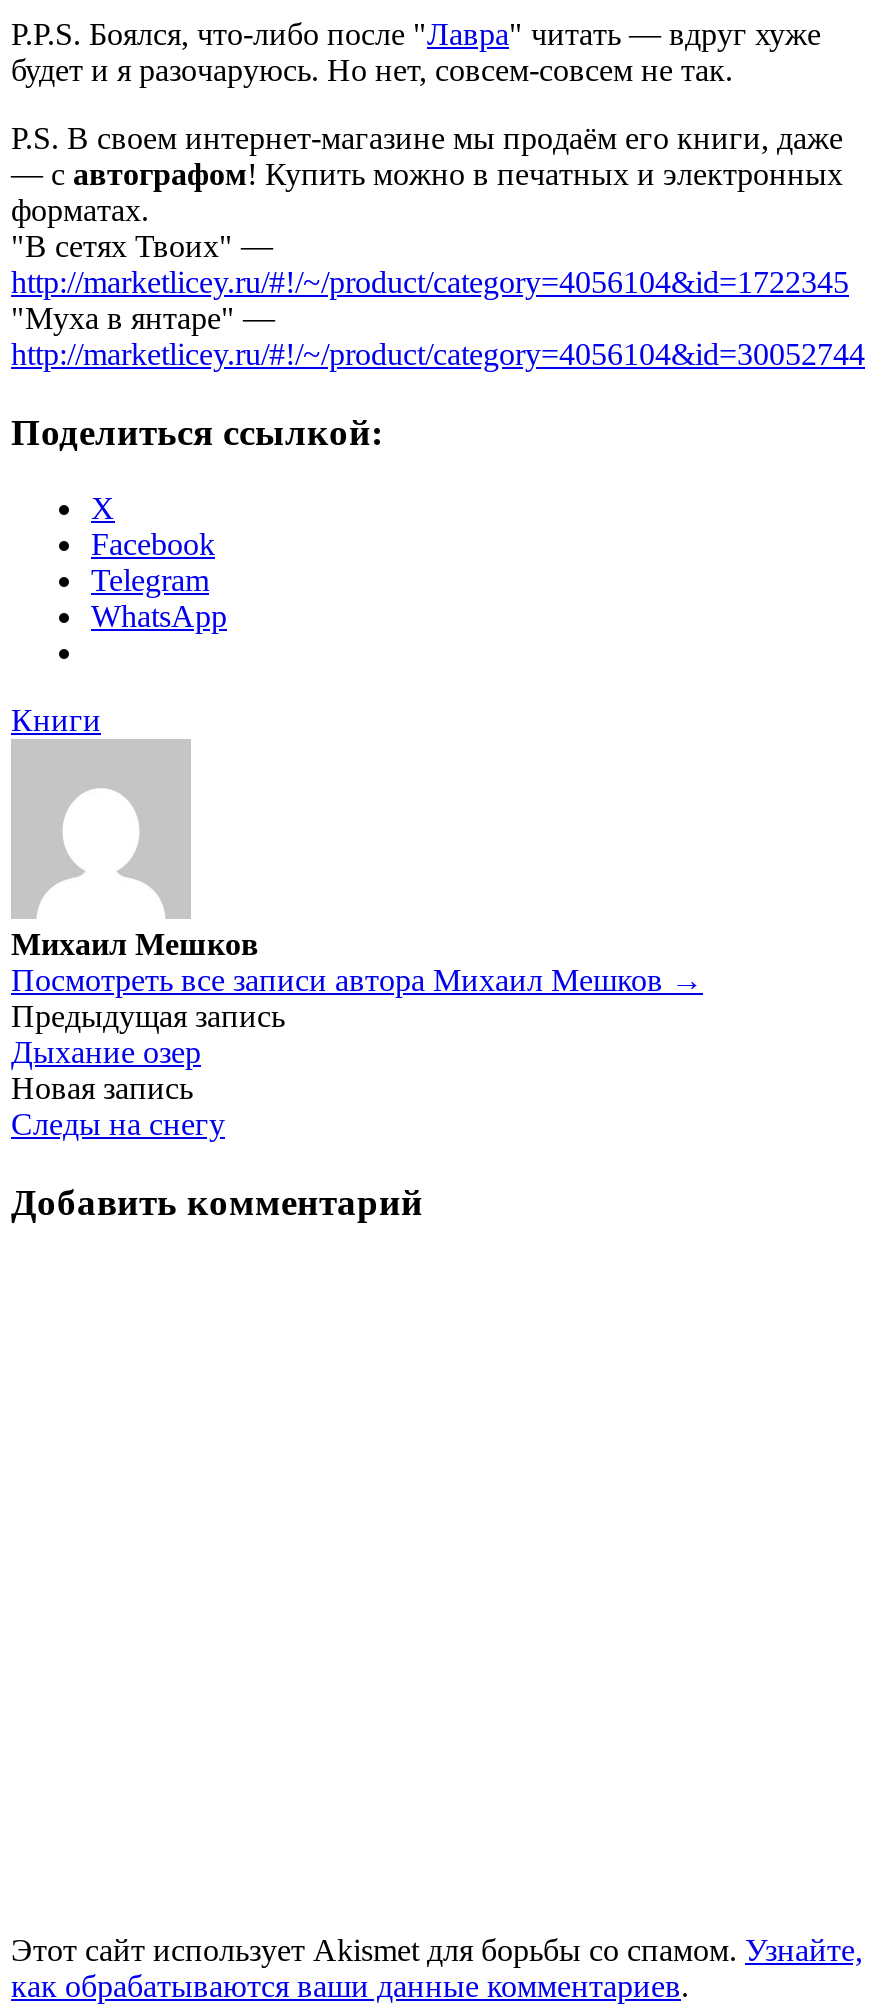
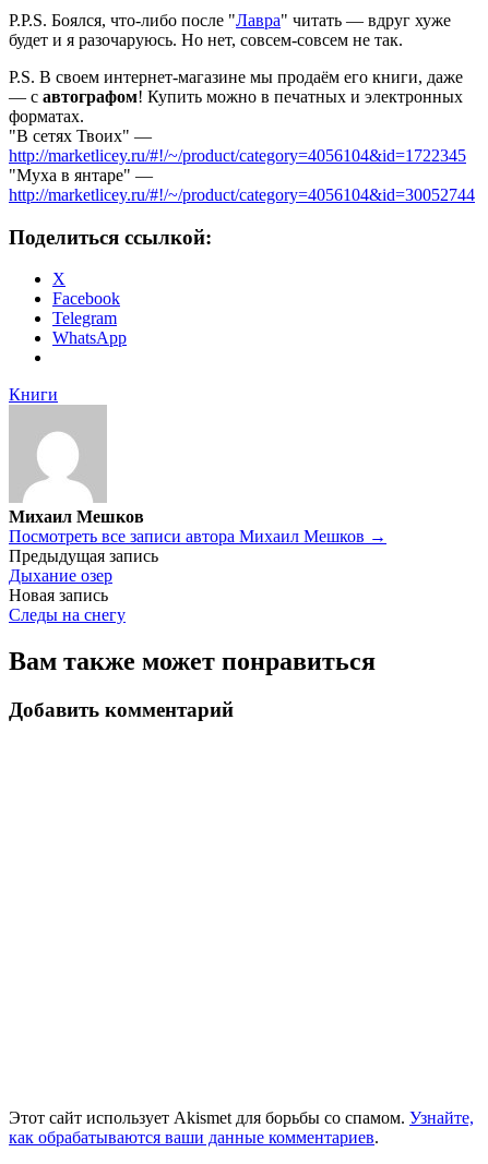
none -> [9,647,376,675] Вам также может понравиться

